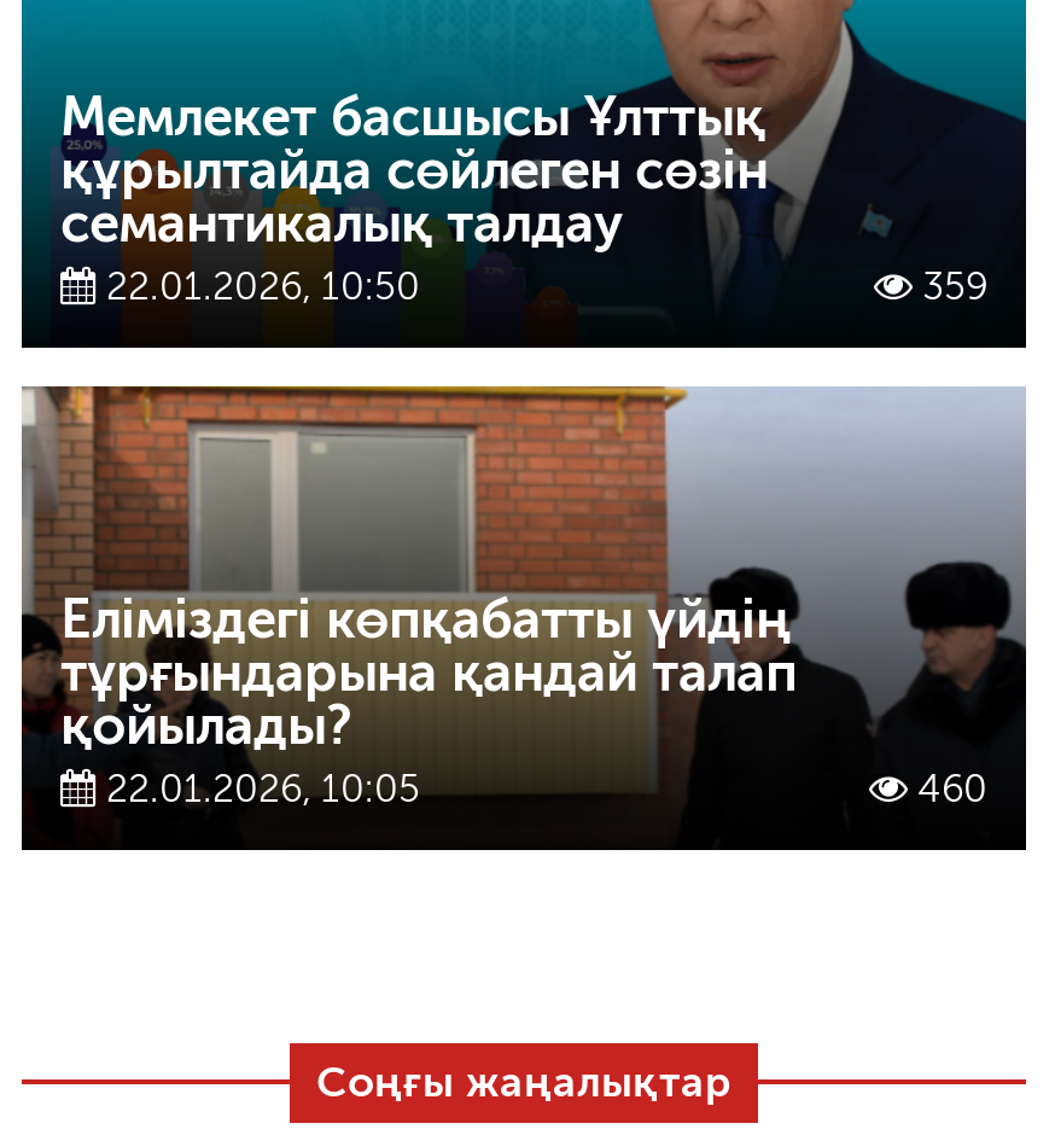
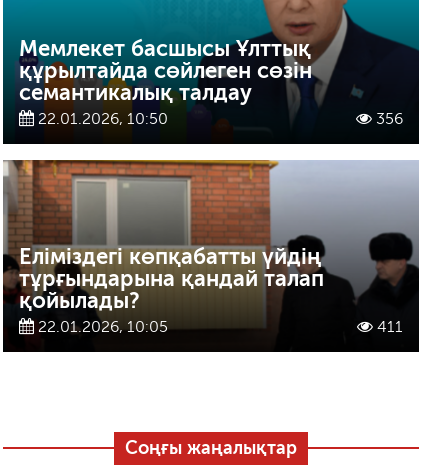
[913,263,987,309] 359 -> [372,109,403,128] 356
[908,766,987,812] 460 -> [373,317,403,336] 411

